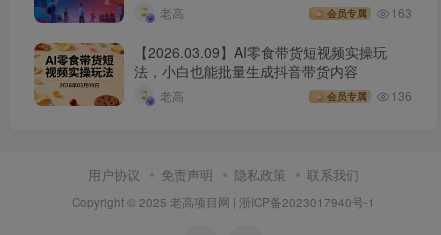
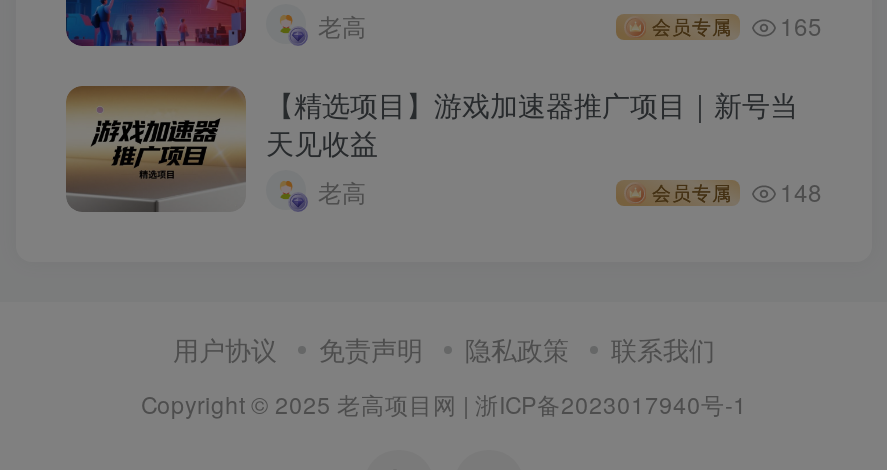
[327,4,412,21] 会员专属 163 -> [652,8,822,42] 会员专属 165
[33,41,387,107] [image] | 【2026.03.09】AI零食带货短视频实操玩 | 法，小白也能批量生成抖音带货内容 -> [64,83,798,214] [image] | 【精选项目】游戏加速器推广项目｜新号当 | 天见收益
[327,87,412,104] 会员专属 136 -> [652,174,822,208] 会员专属 148

